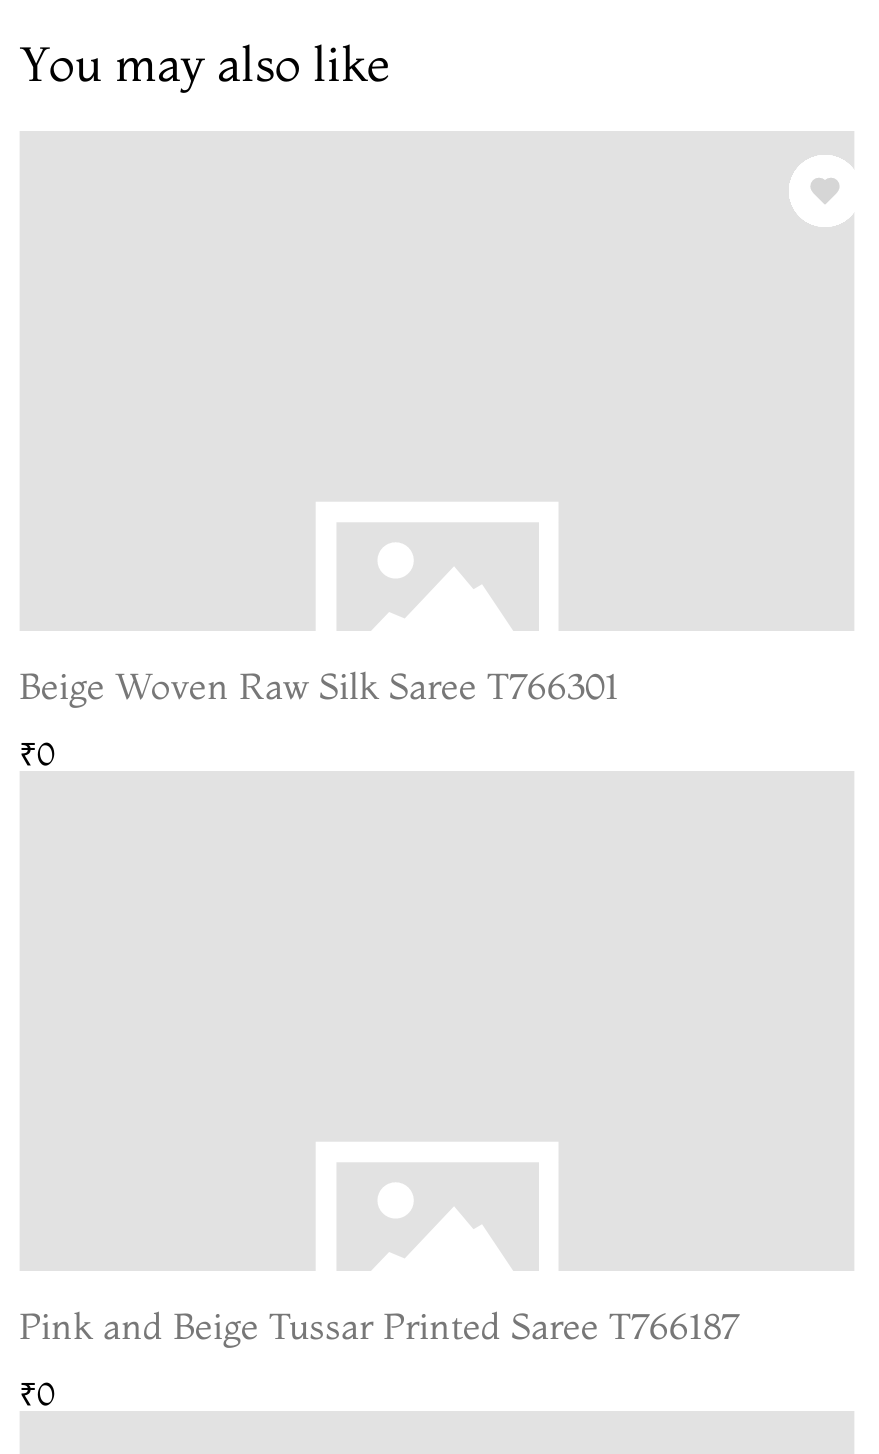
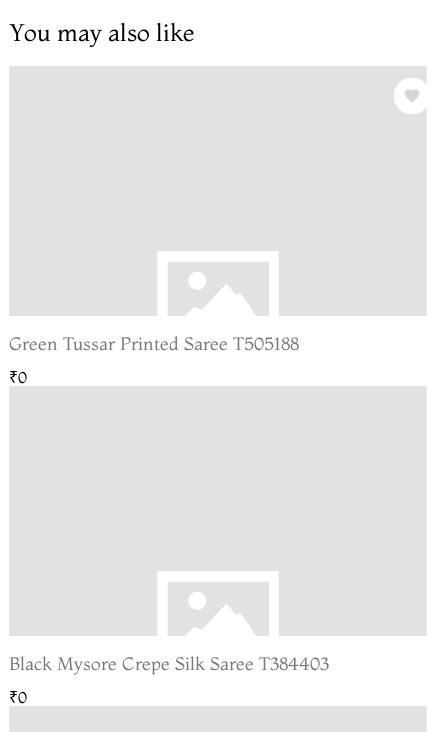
[19,663,619,709] Beige Woven Raw Silk Saree T766301 -> [9,332,299,355] Green Tussar Printed Saree T505188
[19,1303,739,1349] Pink and Beige Tussar Printed Saree T766187 -> [9,652,329,675] Black Mysore Crepe Silk Saree T384403

